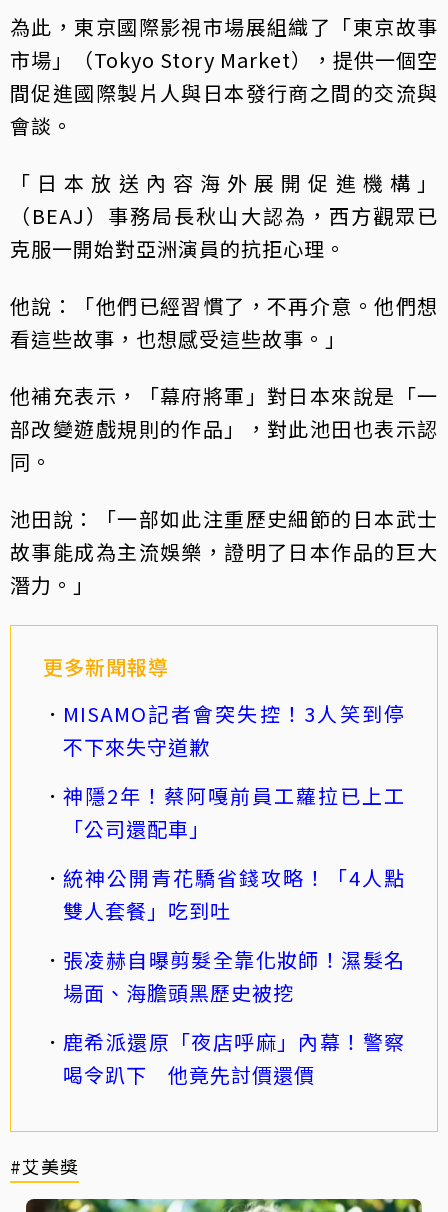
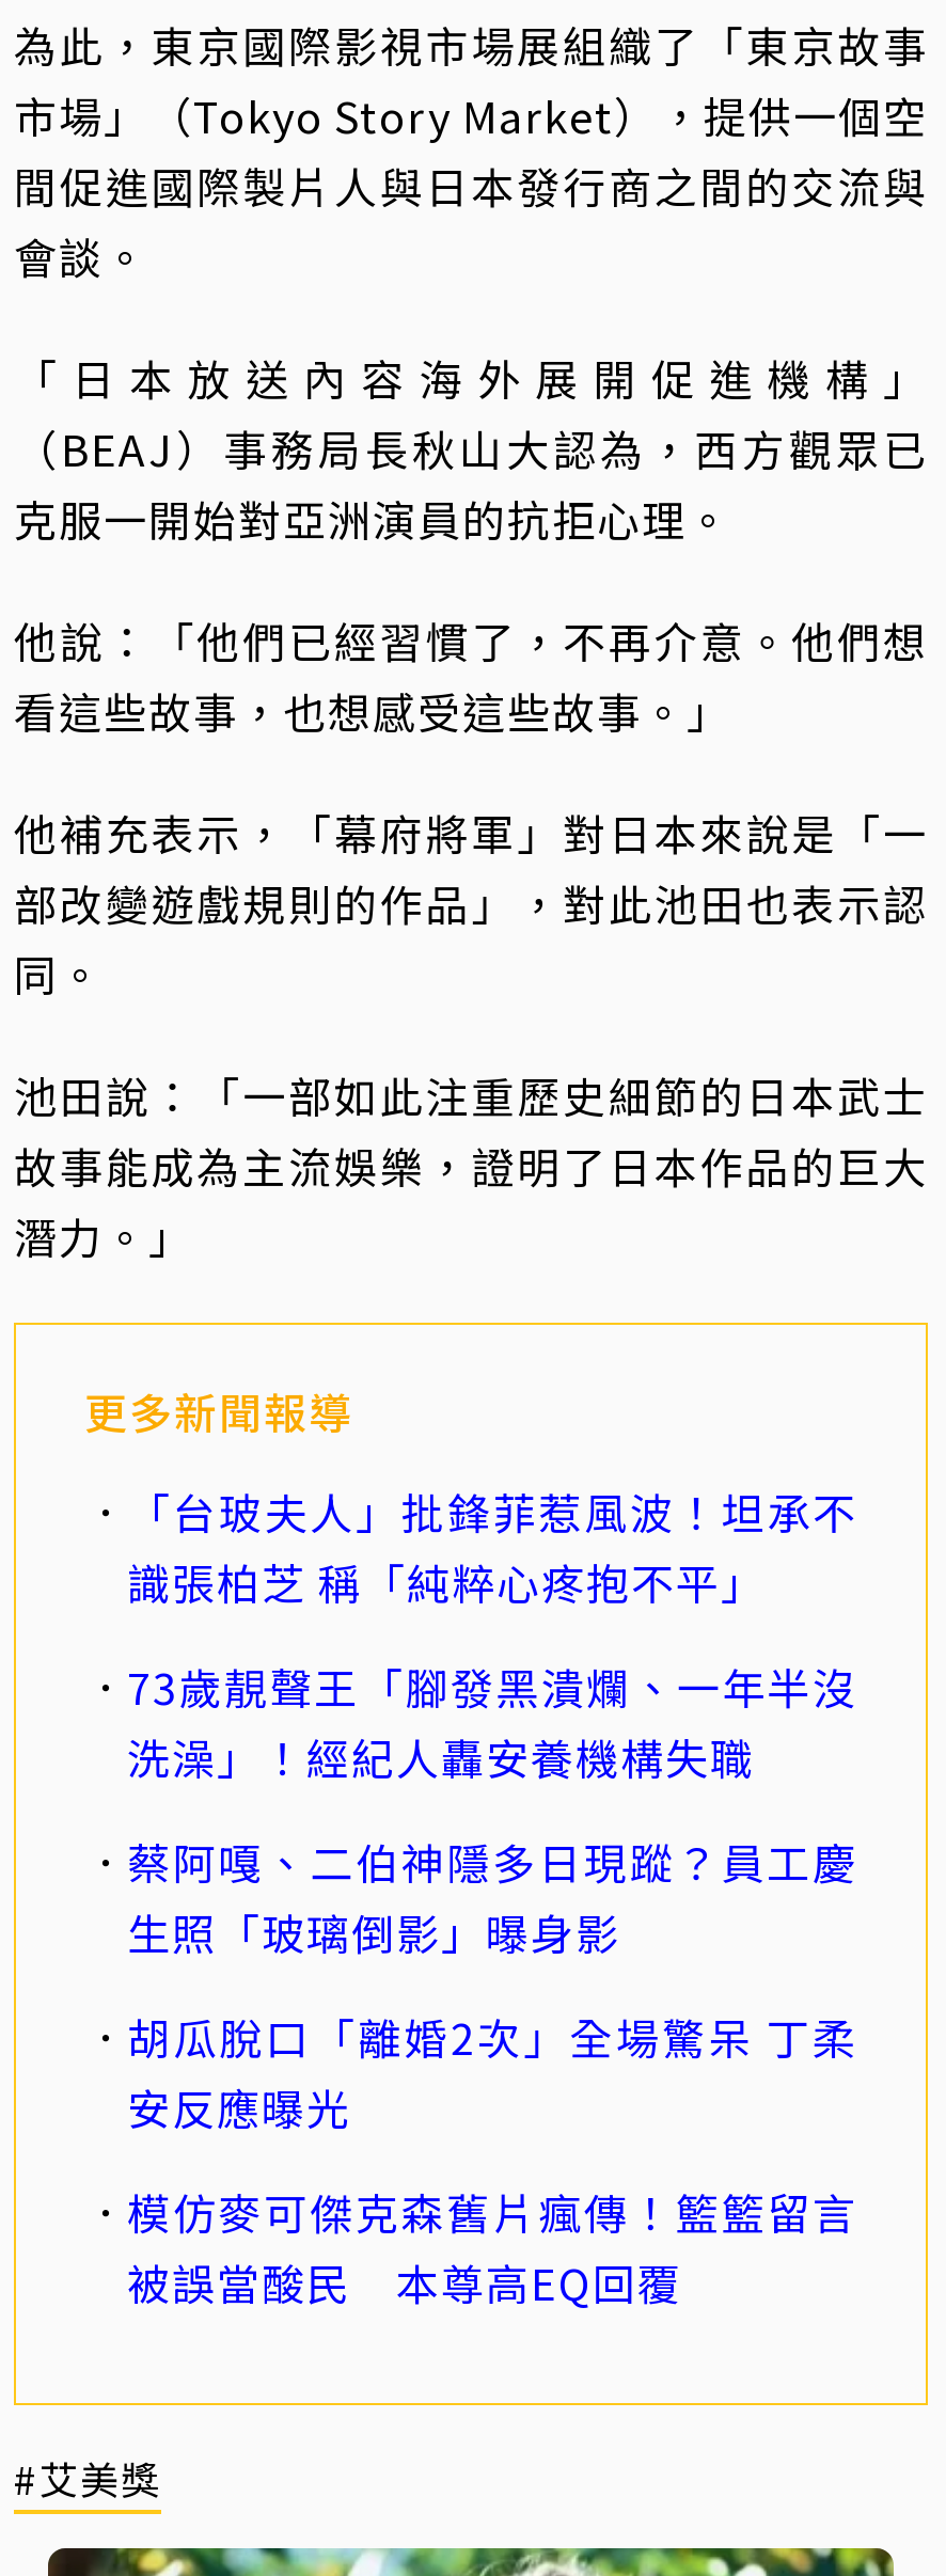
[63,699,405,761] MISAMO記者會突失控！3人笑到停 | 不下來失守道歉 -> [127,1481,857,1613] 「台玻夫人」批鋒菲惹風波！坦承不 | 識張柏芝 稱「純粹心疼抱不平」
[63,781,405,843] 神隱2年！蔡阿嘎前員工蘿拉已上工 | 「公司還配車」 -> [127,1656,857,1788] 73歲靚聲王「腳發黑潰爛、一年半沒 | 洗澡」！經紀人轟安養機構失職
[63,863,405,925] 統神公開青花驕省錢攻略！「4人點 | 雙人套餐」吃到吐 -> [127,1831,857,1963] 蔡阿嘎、二伯神隱多日現蹤？員工慶 | 生照「玻璃倒影」曝身影
[63,945,405,1007] 張凌赫自曝剪髮全靠化妝師！濕髮名 | 場面、海膽頭黑歷史被挖 -> [127,2006,857,2138] 胡瓜脫口「離婚2次」全場驚呆 丁柔 | 安反應曝光
[63,1027,405,1089] 鹿希派還原「夜店呼麻」內幕！警察 | 喝令趴下 他竟先討價還價 -> [127,2181,857,2313] 模仿麥可傑克森舊片瘋傳！籃籃留言 | 被誤當酸民 本尊高EQ回覆

